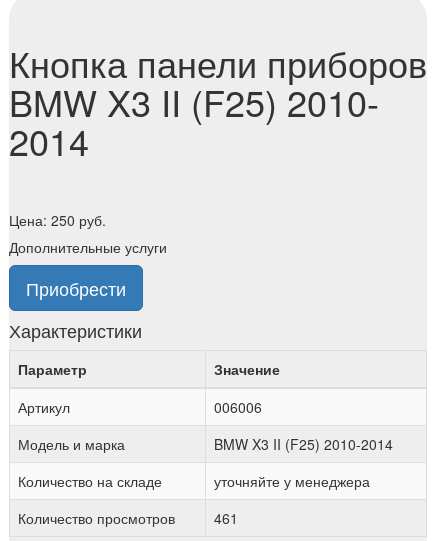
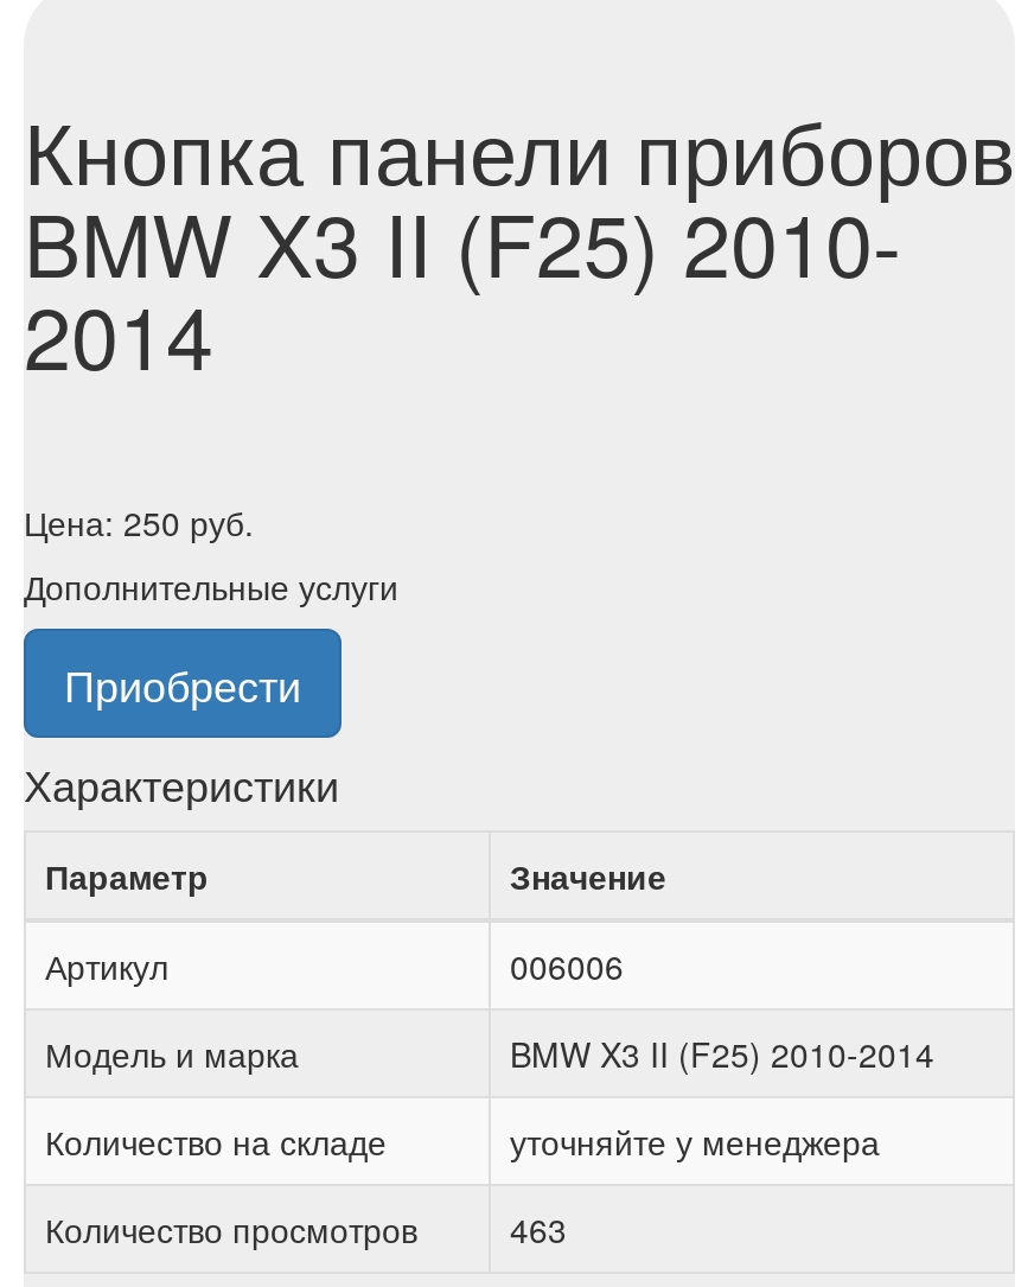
[18,508,238,528] Количество просмотров 461 -> [45,1206,567,1253] Количество просмотров 463

